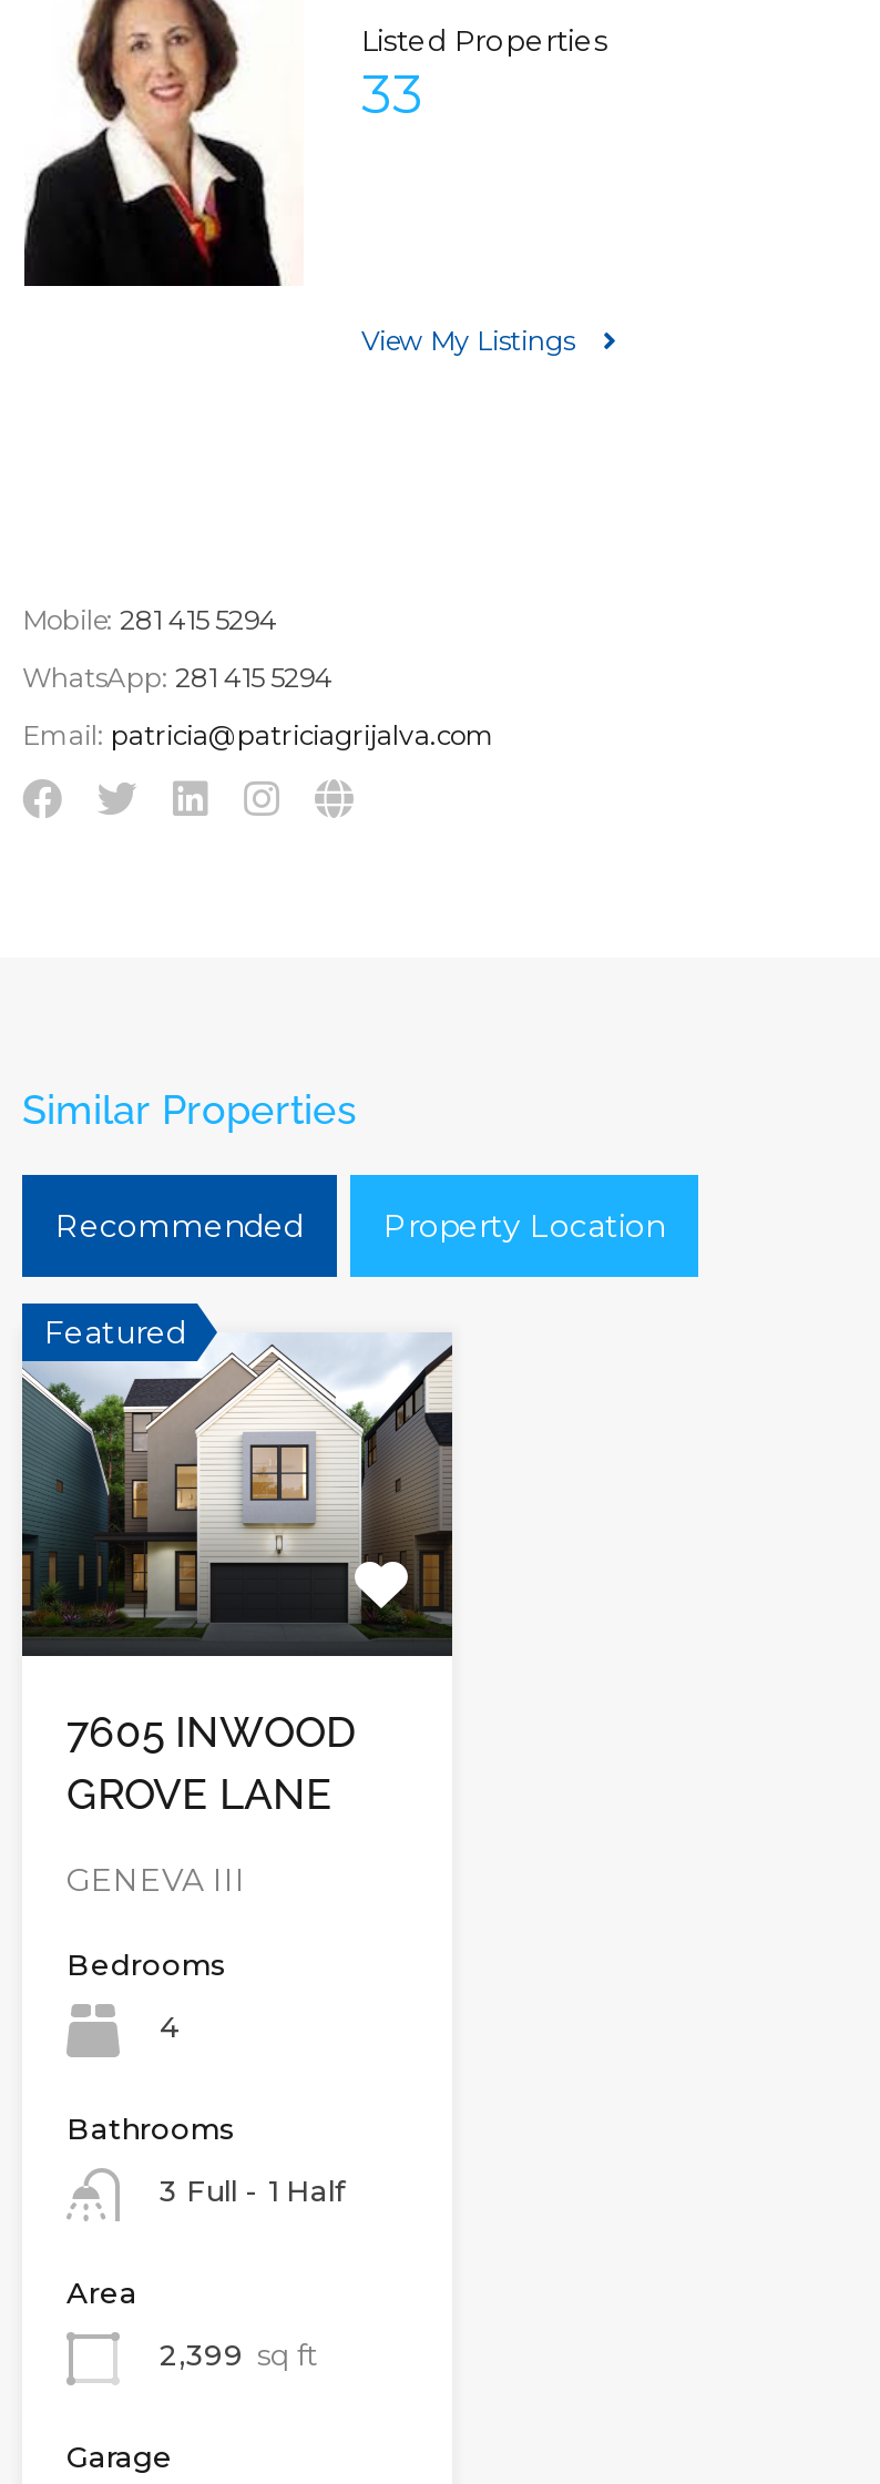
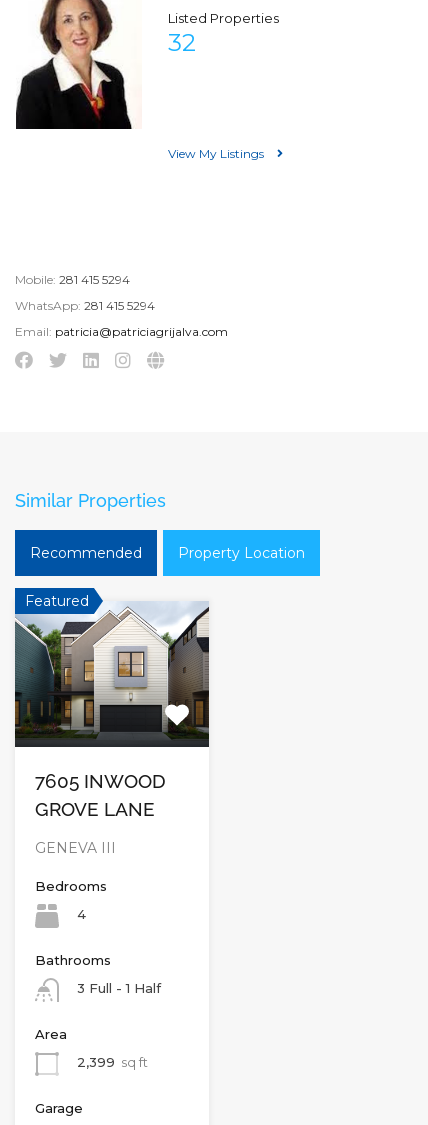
[361,63,423,127] 33 -> [168,28,196,57] 32

